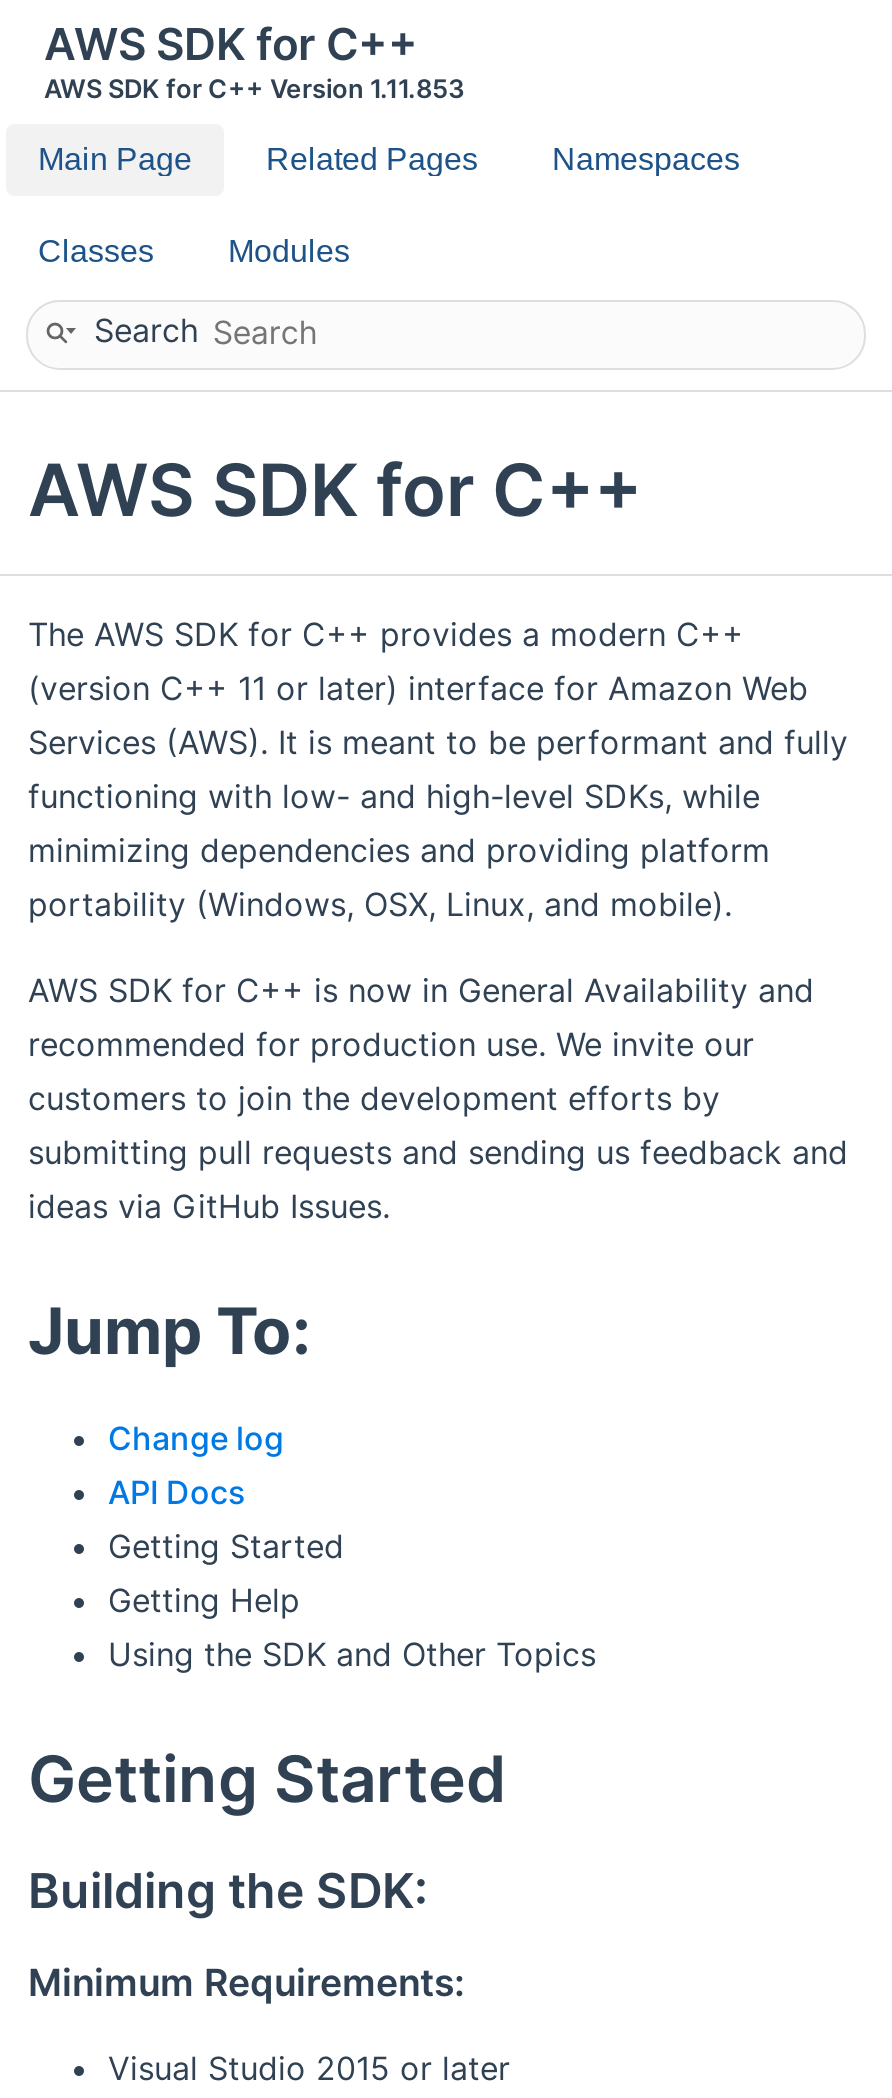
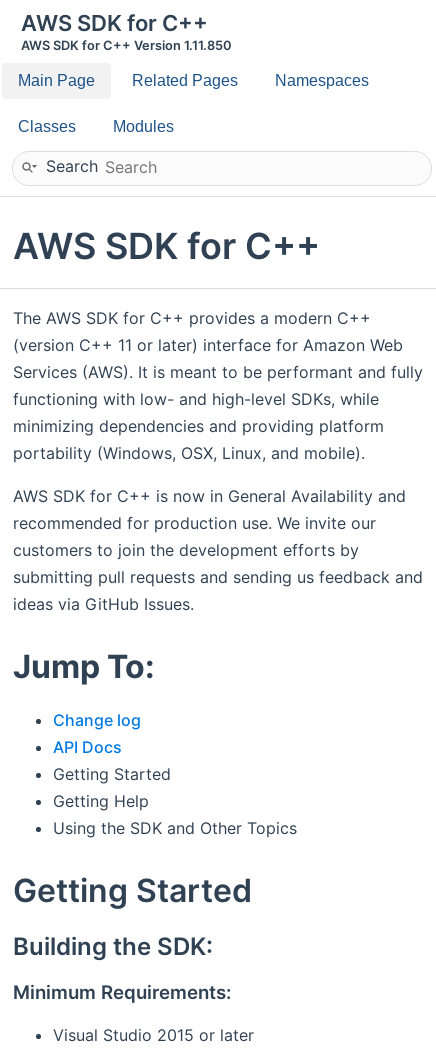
[44,74,464,104] AWS SDK for C++ Version 1.11.853 -> [21,38,232,53] AWS SDK for C++ Version 1.11.850

